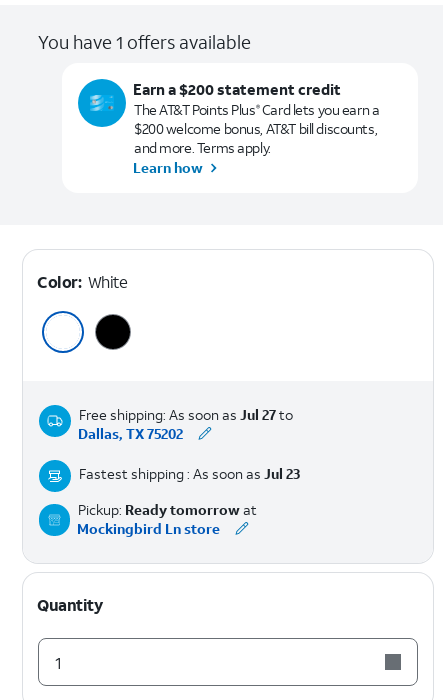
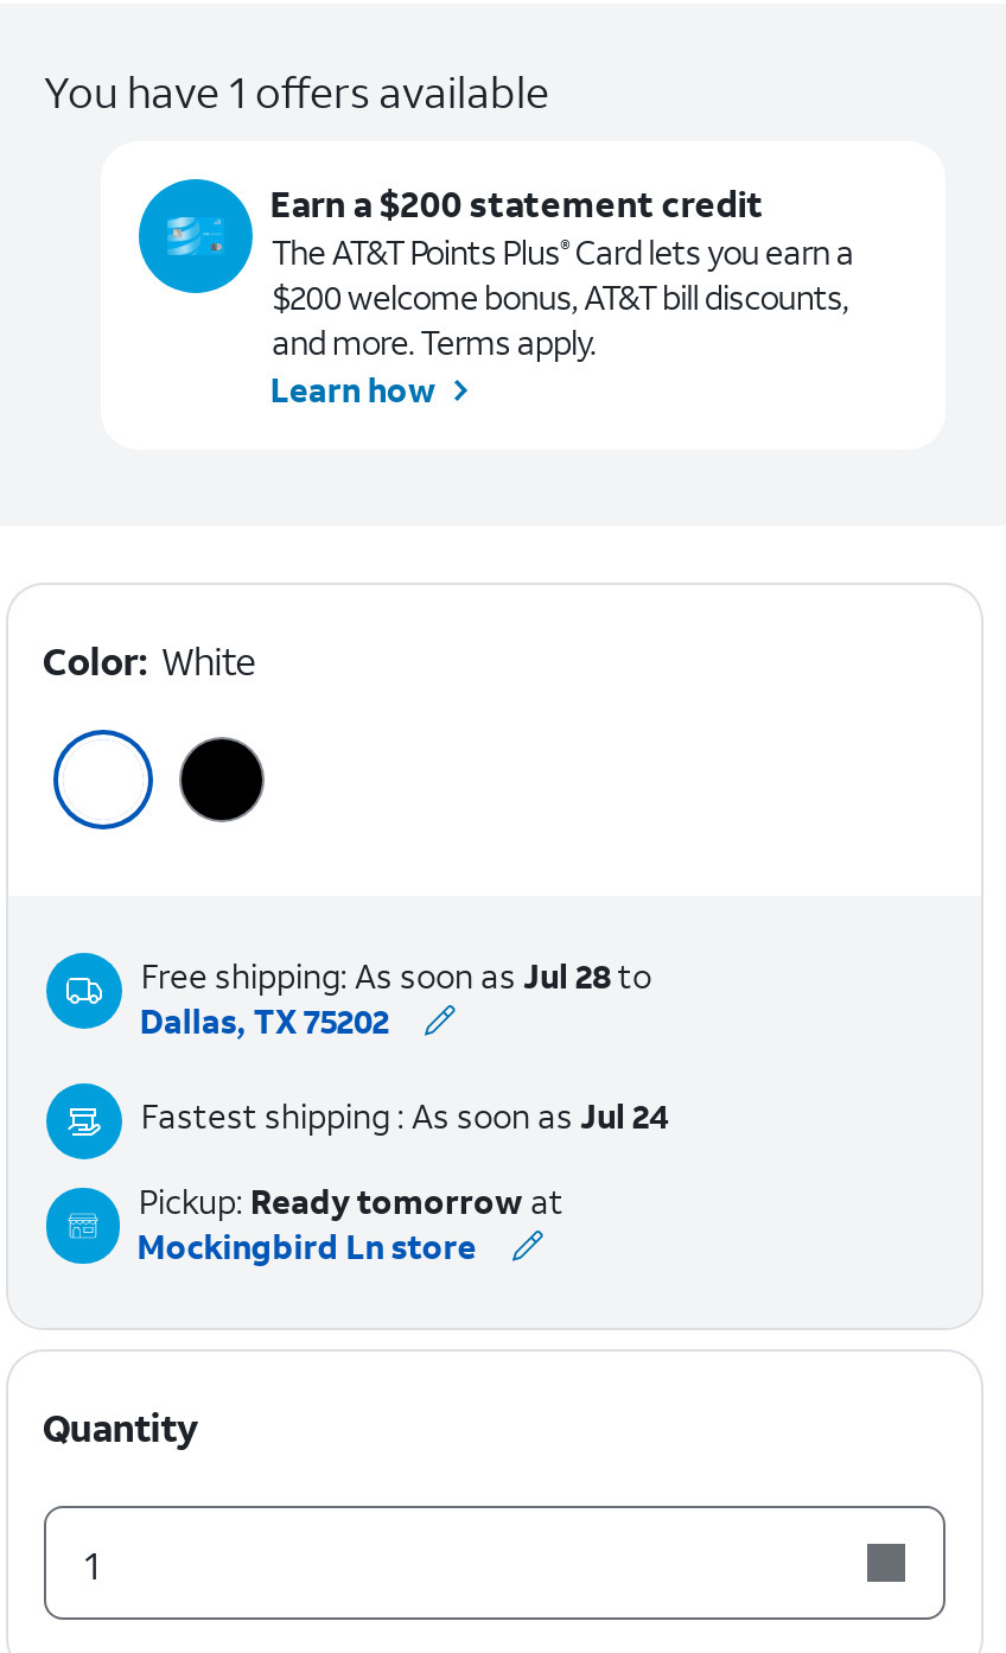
[79,405,293,424] Free shipping: As soon as Jul 27to -> [141,953,651,998] Free shipping: As soon as Jul 28to
[79,464,300,483] Fastest shipping : As soon as Jul 23 -> [141,1093,668,1138] Fastest shipping : As soon as Jul 24

